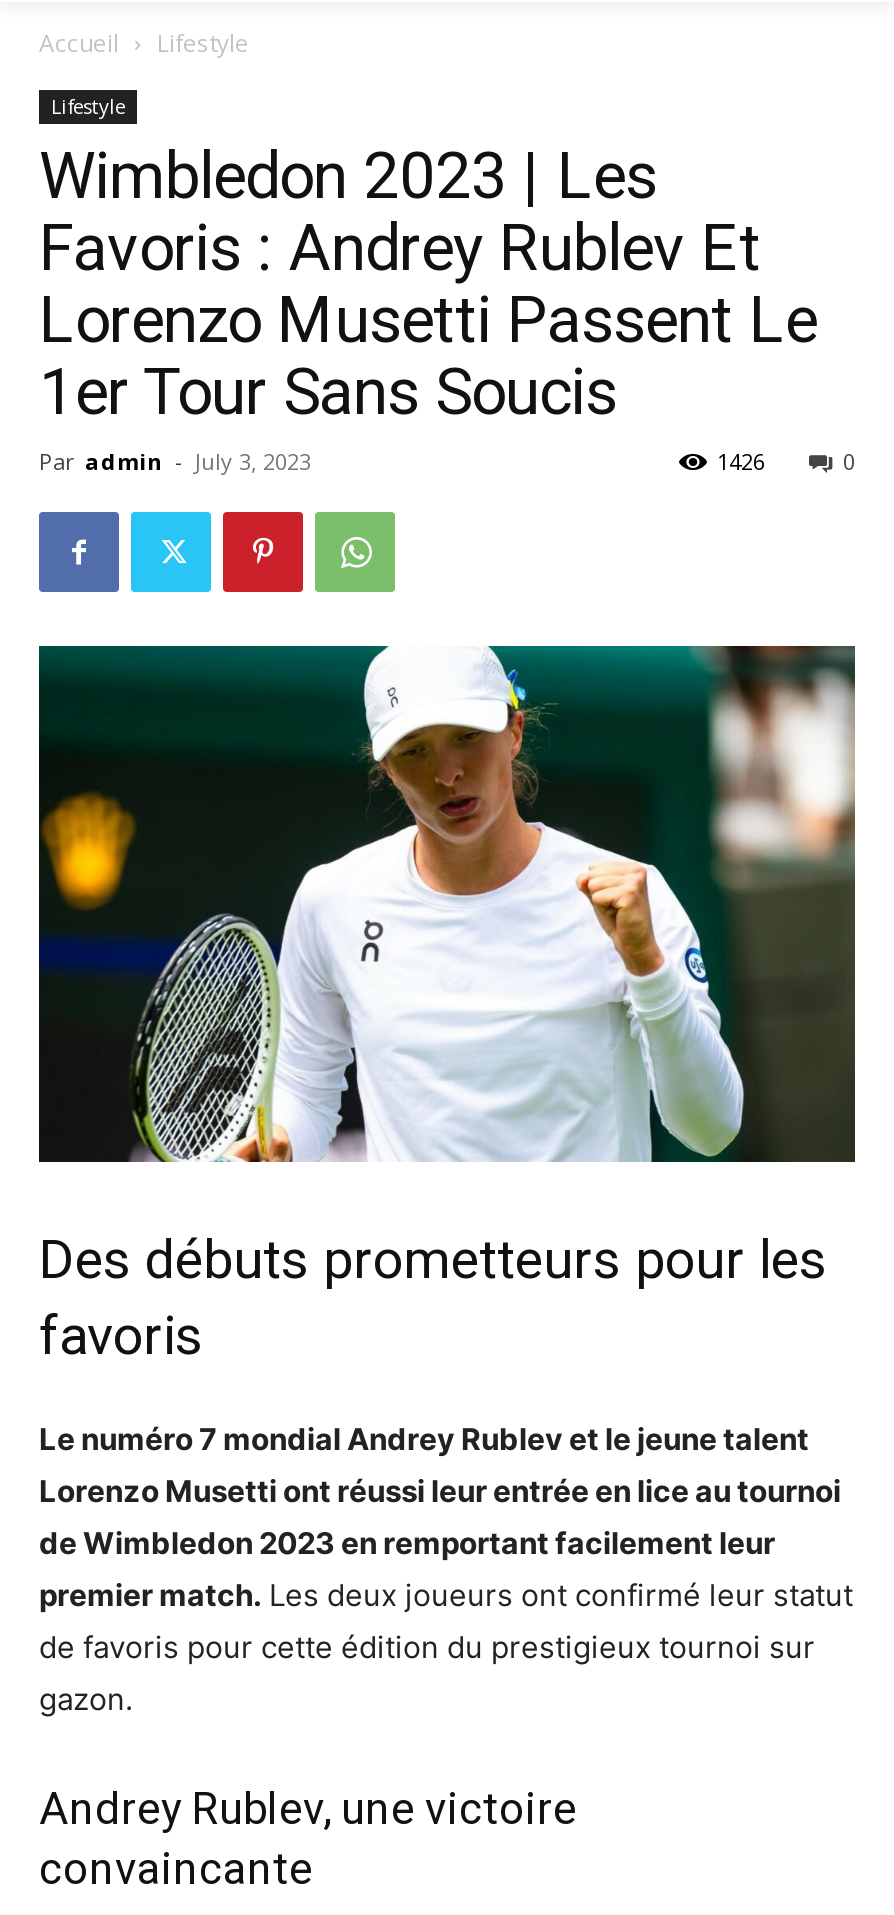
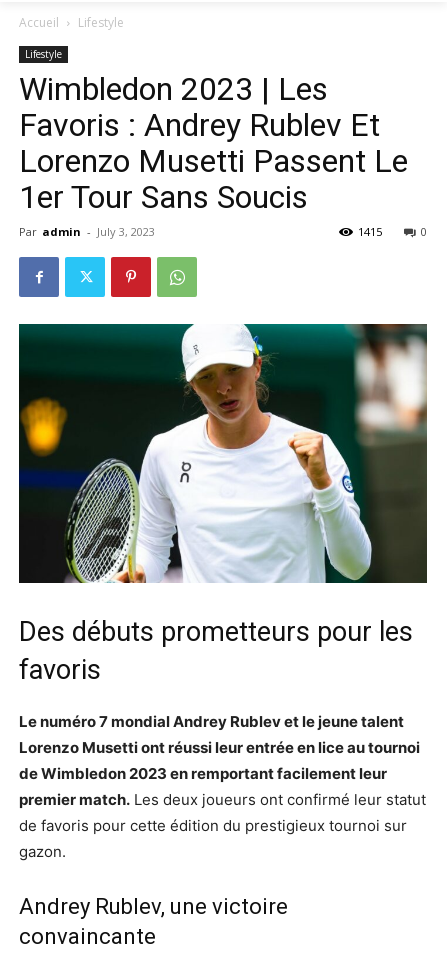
[717,446,765,476] 1426 -> [358,224,382,239] 1415

